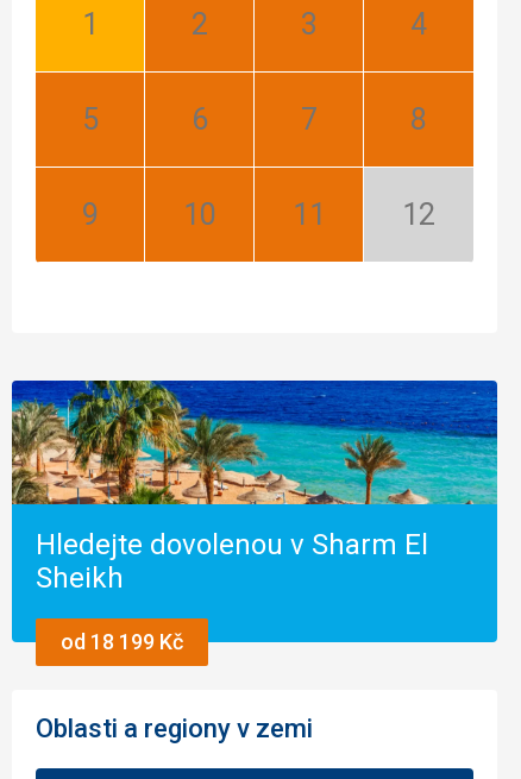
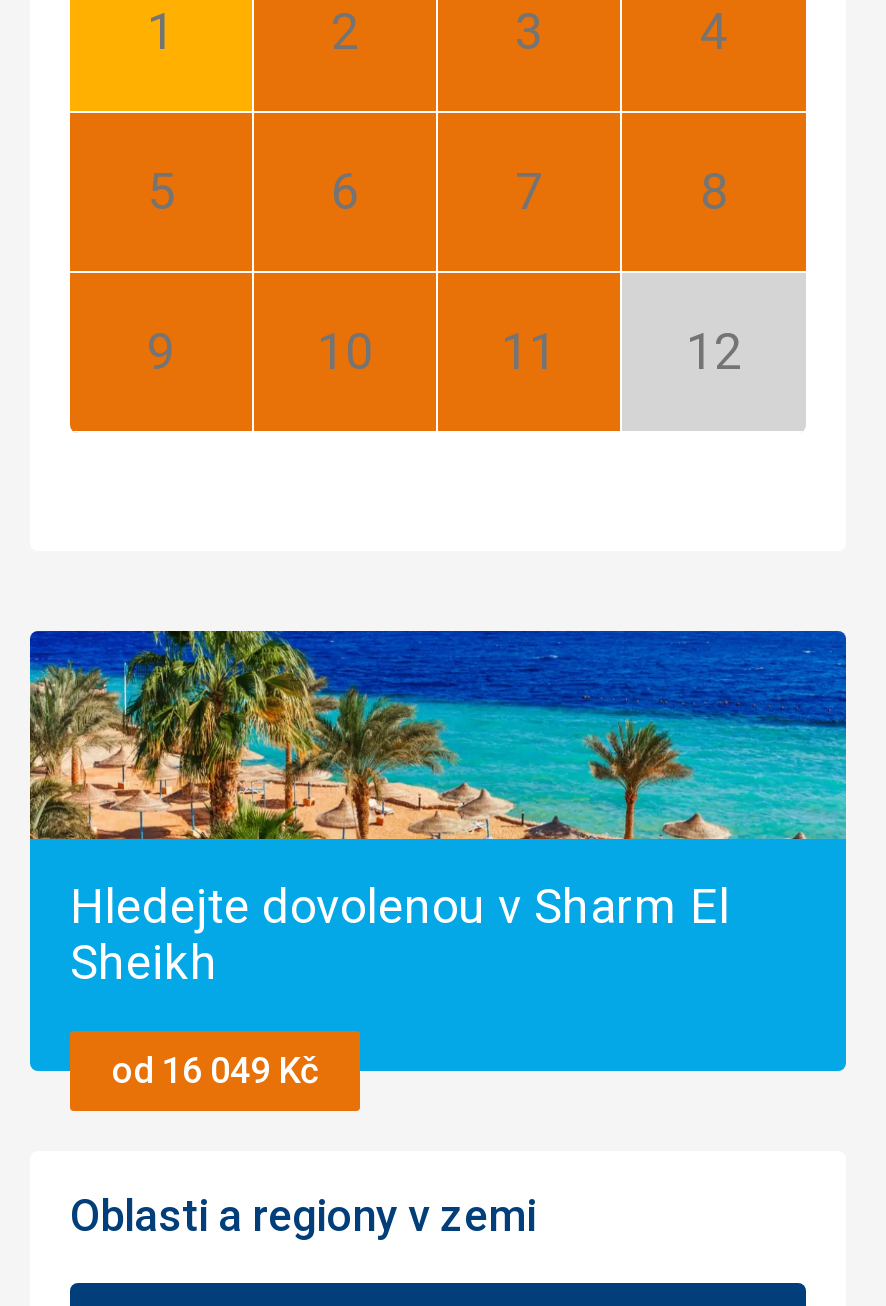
[61,629,183,654] od 18 199 Kč -> [112,1048,318,1090] od 16 049 Kč

